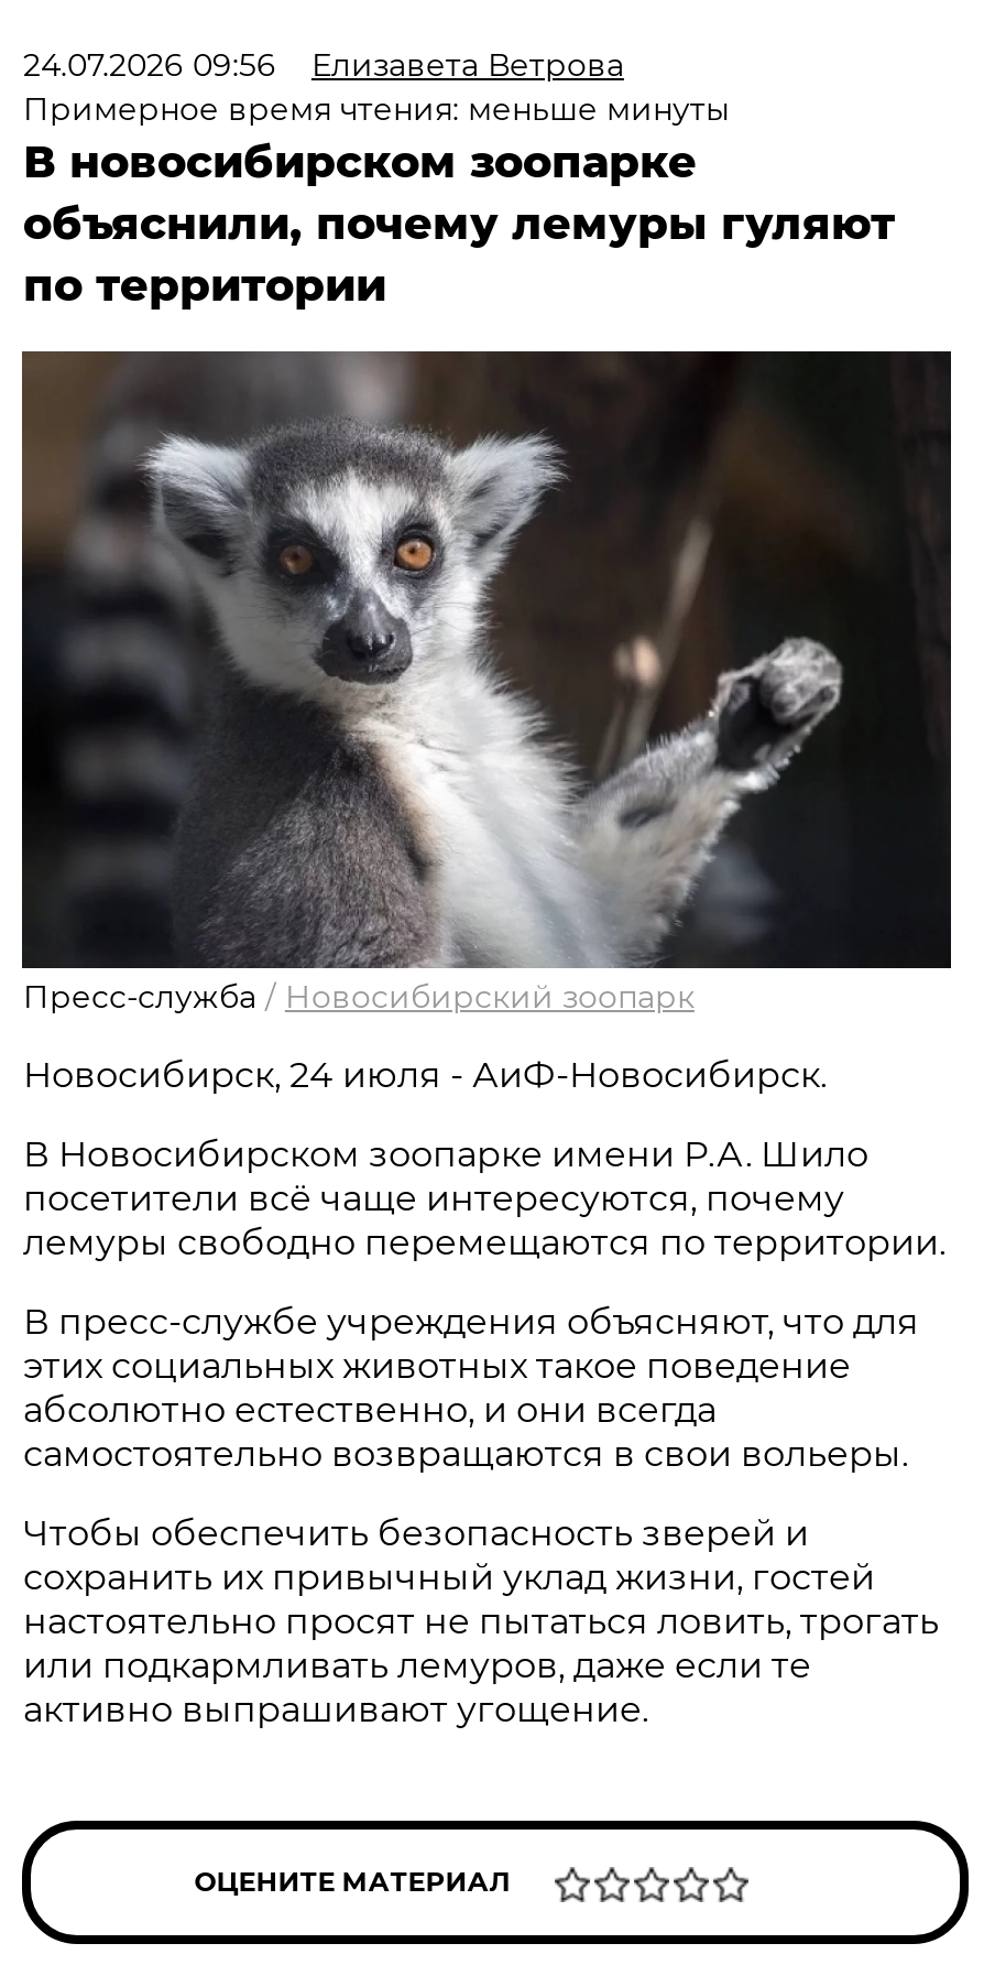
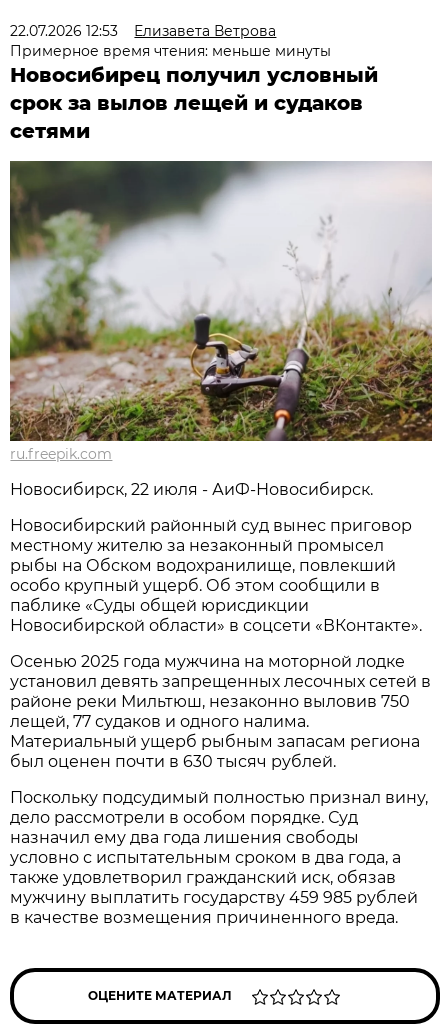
[23,45,624,85] 24.07.2026 09:56 Елизавета Ветрова -> [10,22,276,40] 22.07.2026 12:53 Елизавета Ветрова
[23,135,895,312] В новосибирском зоопарке | объяснили, почему лемуры гуляют | по территории -> [10,63,378,143] Новосибирец получил условный | срок за вылов лещей и судаков | сетями
[20,349,953,1017] [image] | Пресс-служба / Новосибирский зоопарк -> [9,161,433,463] [image] | ru.freepik.com
[23,1054,826,1096] Новосибирcк, 24 июля - АиФ-Новосибирск. -> [10,480,373,499] Новосибирcк, 22 июля - АиФ-Новосибирск.
[23,1133,945,1263] В Новосибирском зоопарке имени Р.А. Шило | посетители всё чаще интересуются, почему | лемуры свободно перемещаются по территории. -> [10,516,422,635] Новосибирский районный суд вынес приговор | местному жителю за незаконный промысел | рыбы на Обском водохранилище, повлекший | особо крупный ущерб. Об этом сообщили в | паблике «Суды общей юрисдикции | Новосибирской области» в соцсети «ВКонтакте».
[23,1301,919,1475] В пресс-службе учреждения объясняют, что для | этих социальных животных такое поведение | абсолютно естественно, и они всегда | самостоятельно возвращаются в свои вольеры. -> [10,652,431,771] Осенью 2025 года мужчина на моторной лодке | установил девять запрещенных лесочных сетей в | районе реки Мильтюш, незаконно выловив 750 | лещей, 77 судаков и одного налима. | Материальный ущерб рыбным запасам региона | был оценен почти в 630 тысяч рублей.
[23,1512,939,1730] Чтобы обеспечить безопасность зверей и | сохранить их привычный уклад жизни, гостей | настоятельно просят не пытаться ловить, трогать | или подкармливать лемуров, даже если те | активно выпрашивают угощение. -> [10,788,428,927] Поскольку подсудимый полностью признал вину, | дело рассмотрели в особом порядке. Суд | назначил ему два года лишения свободы | условно с испытательным сроком в два года, а | также удовлетворил гражданский иск, обязав | мужчину выплатить государству 459 985 рублей | в качестве возмещения причиненного вреда.

